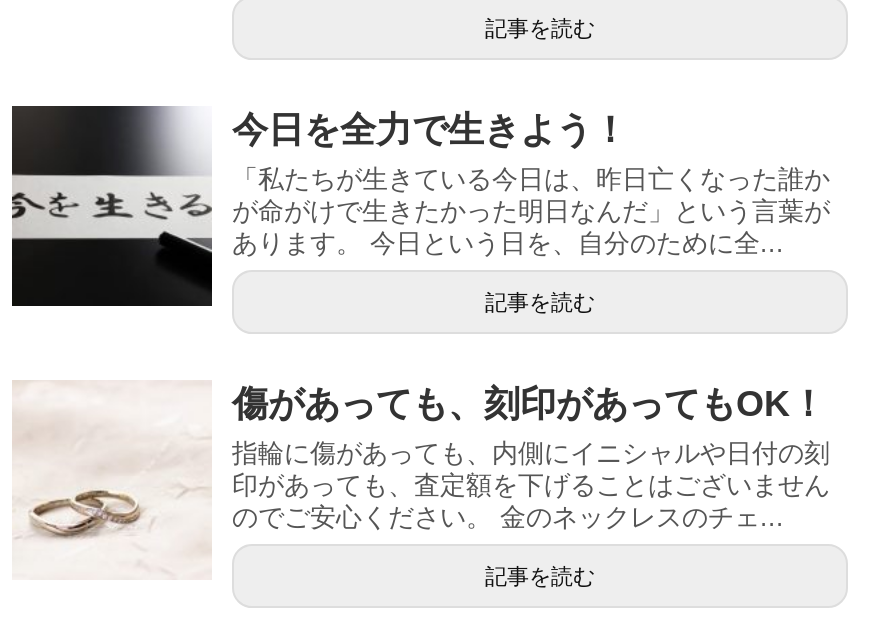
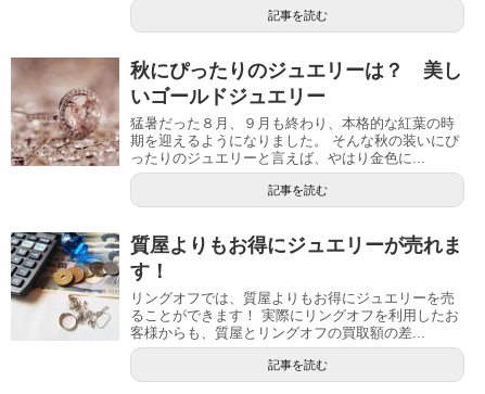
[10,104,830,308] [image] | 今日を全力で生きよう！ | 「私たちが生きている今日は、昨日亡くなった誰か | が命がけで生きたかった明日なんだ」という言葉が | あります。 今日という日を、自分のために全... -> [10,56,462,167] [image] | 秋にぴったりのジュエリーは？ 美し | いゴールドジュエリー | 猛暑だった８月、９月も終わり、本格的な紅葉の時 | 期を迎えるようになりました。 そんな秋の装いにぴ | ったりのジュエリーと言えば、やはり金色に...
[12,380,830,540] [image] | 傷があっても、刻印があってもOK！ | 指輪に傷があっても、内側にイニシャルや日付の刻 | 印があっても、査定額を下げることはございません | のでご安心ください。 金のネックレスのチェ... -> [10,231,462,341] [image] | 質屋よりもお得にジュエリーが売れま | す！ | リングオフでは、質屋よりもお得にジュエリーを売 | ることができます！ 実際にリングオフを利用したお | 客様からも、質屋とリングオフの買取額の差...

